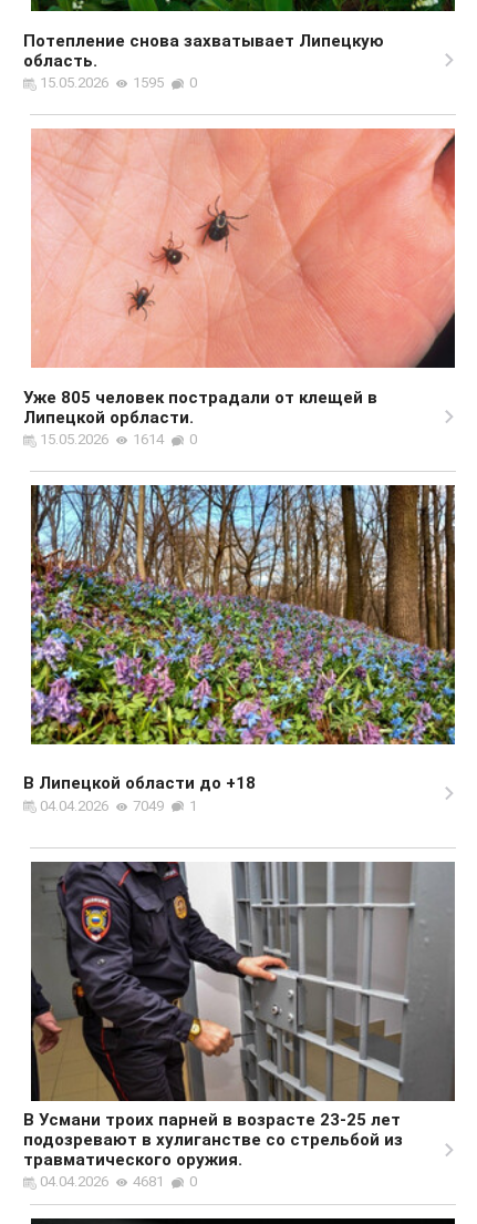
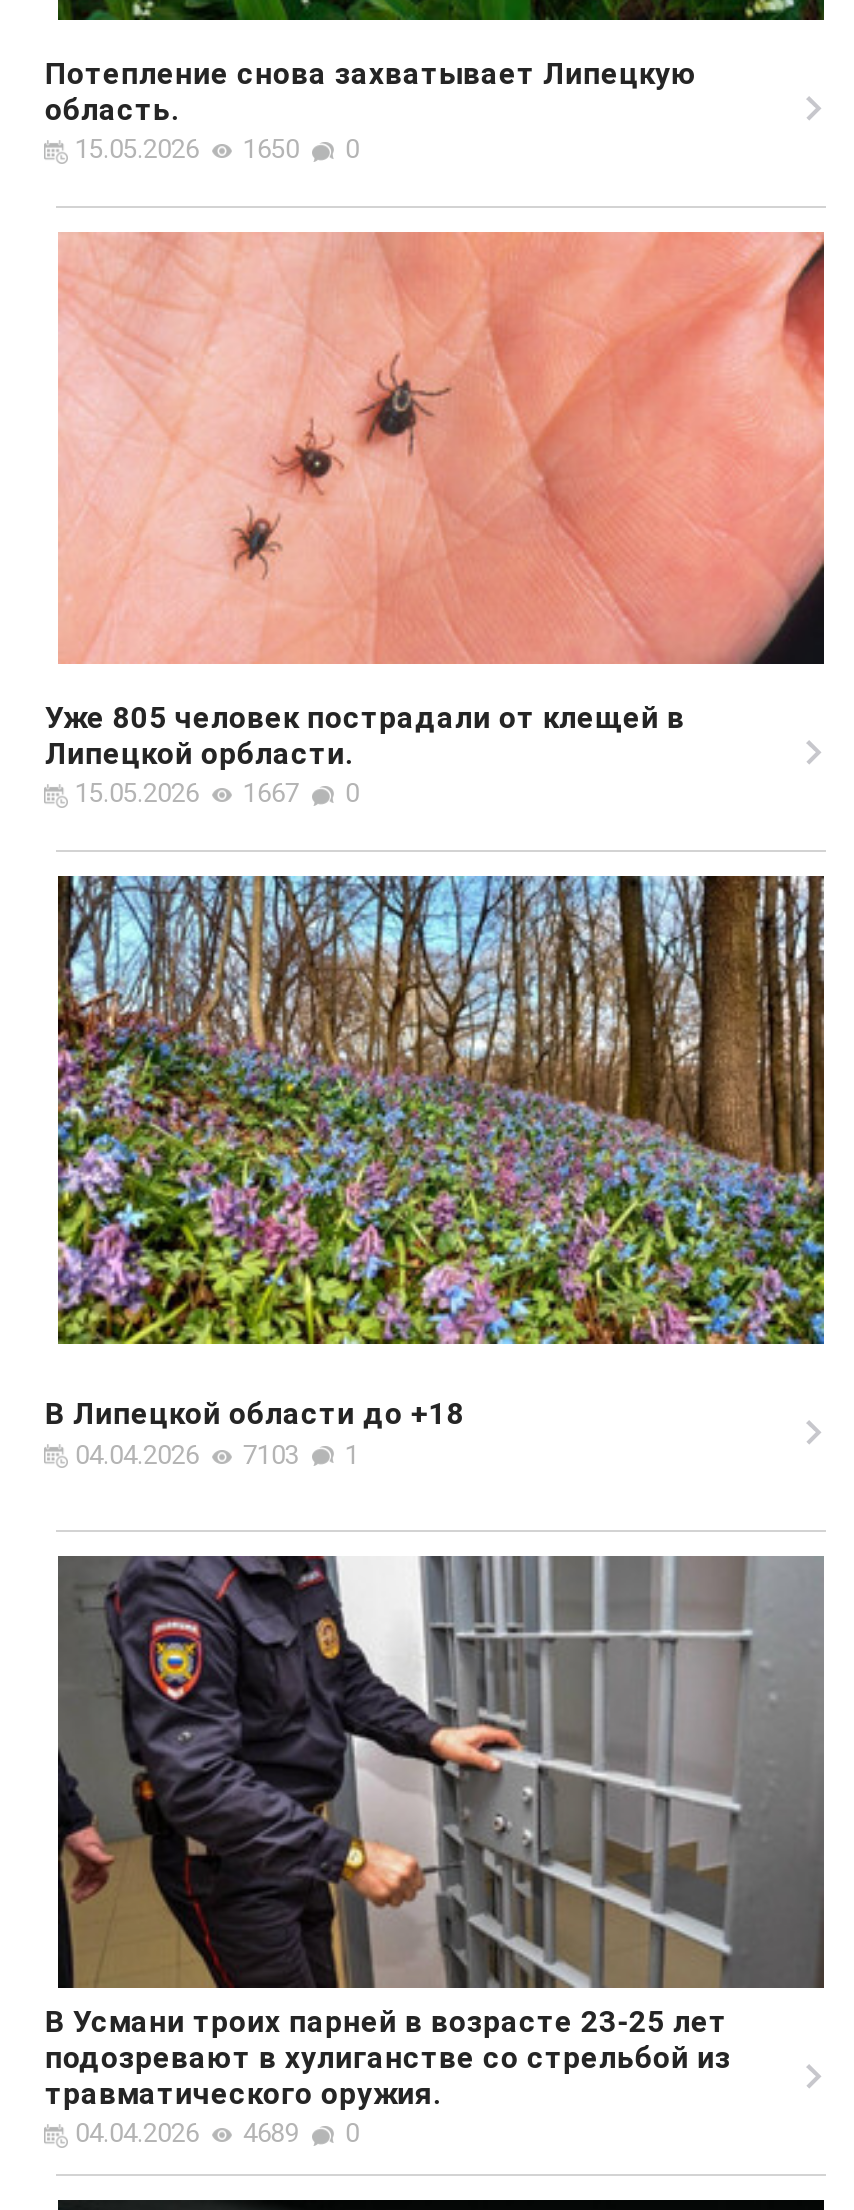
[40,75,197,91] 15.05.2026 1595 0 -> [75,135,359,165] 15.05.2026 1650 0
[40,431,197,448] 15.05.2026 1614 0 -> [75,778,359,808] 15.05.2026 1667 0
[40,797,197,814] 04.04.2026 7049 1 -> [75,1439,359,1469] 04.04.2026 7103 1
[40,1174,197,1190] 04.04.2026 4681 0 -> [75,2119,359,2149] 04.04.2026 4689 0

